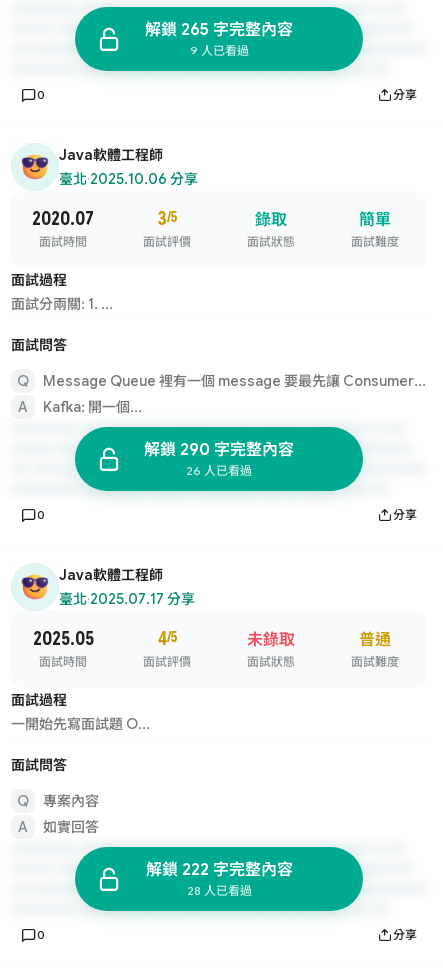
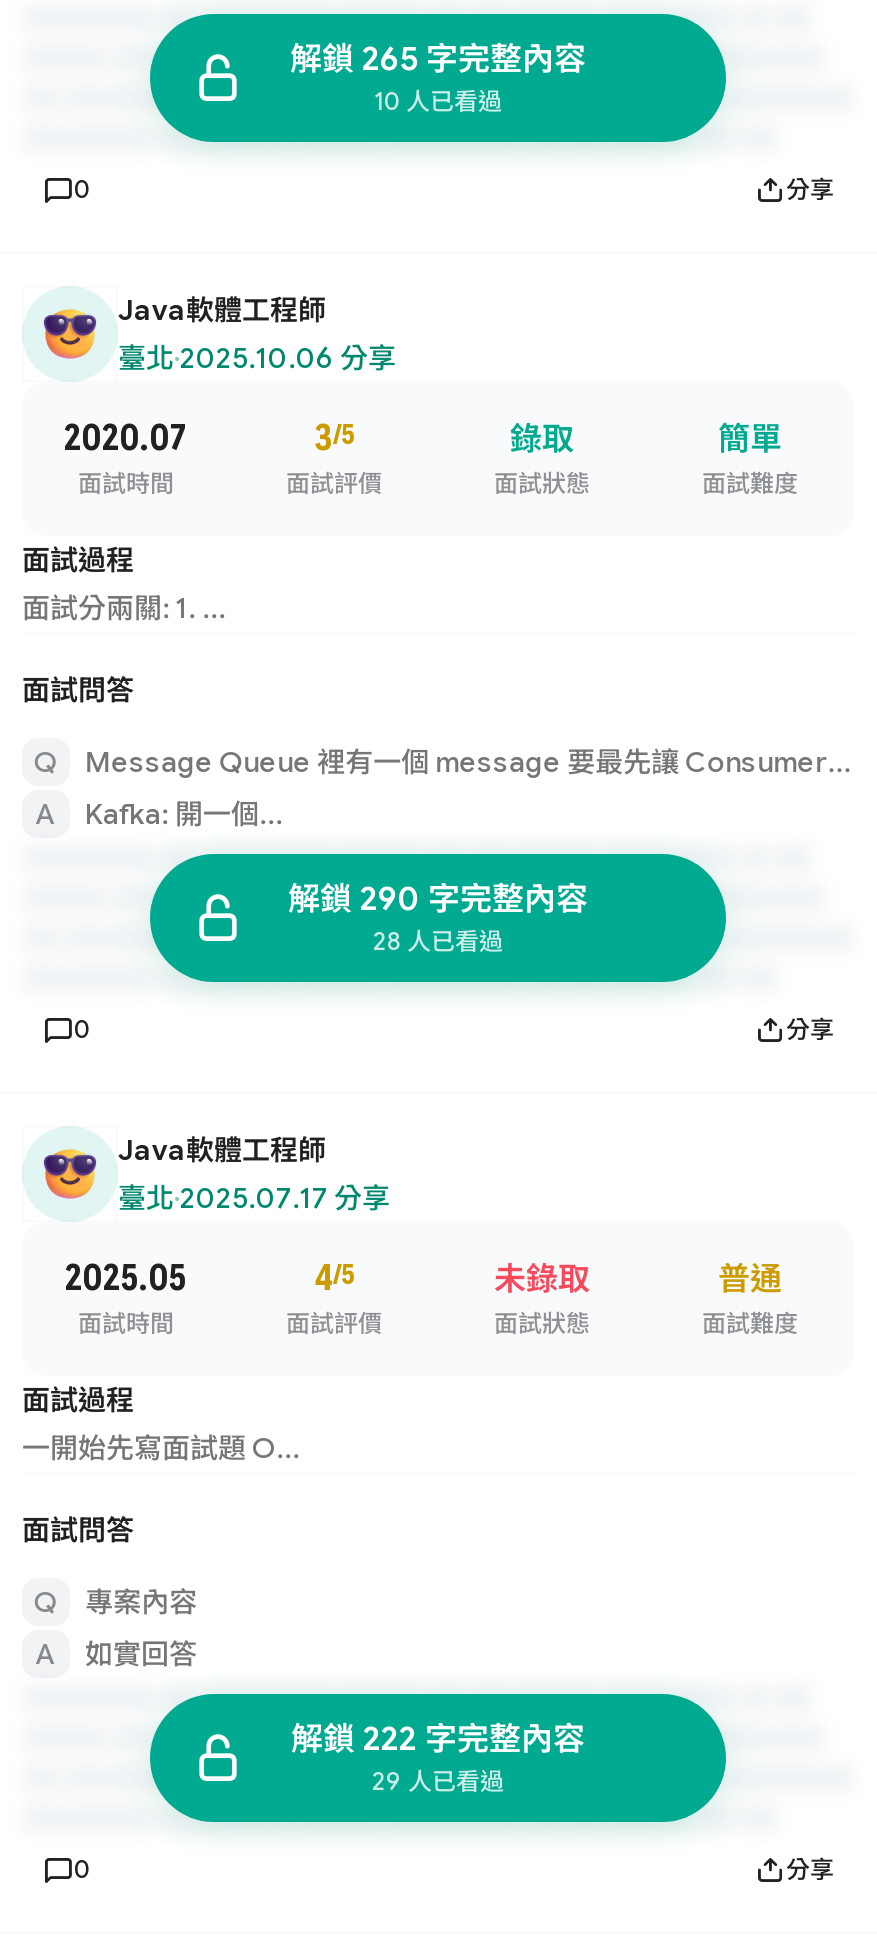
[189,43,248,58] 9 人已看過 -> [374,86,502,116] 10 人已看過
[186,463,252,478] 26 人已看過 -> [373,926,503,956] 28 人已看過
[186,883,251,898] 28 人已看過 -> [372,1766,504,1796] 29 人已看過

